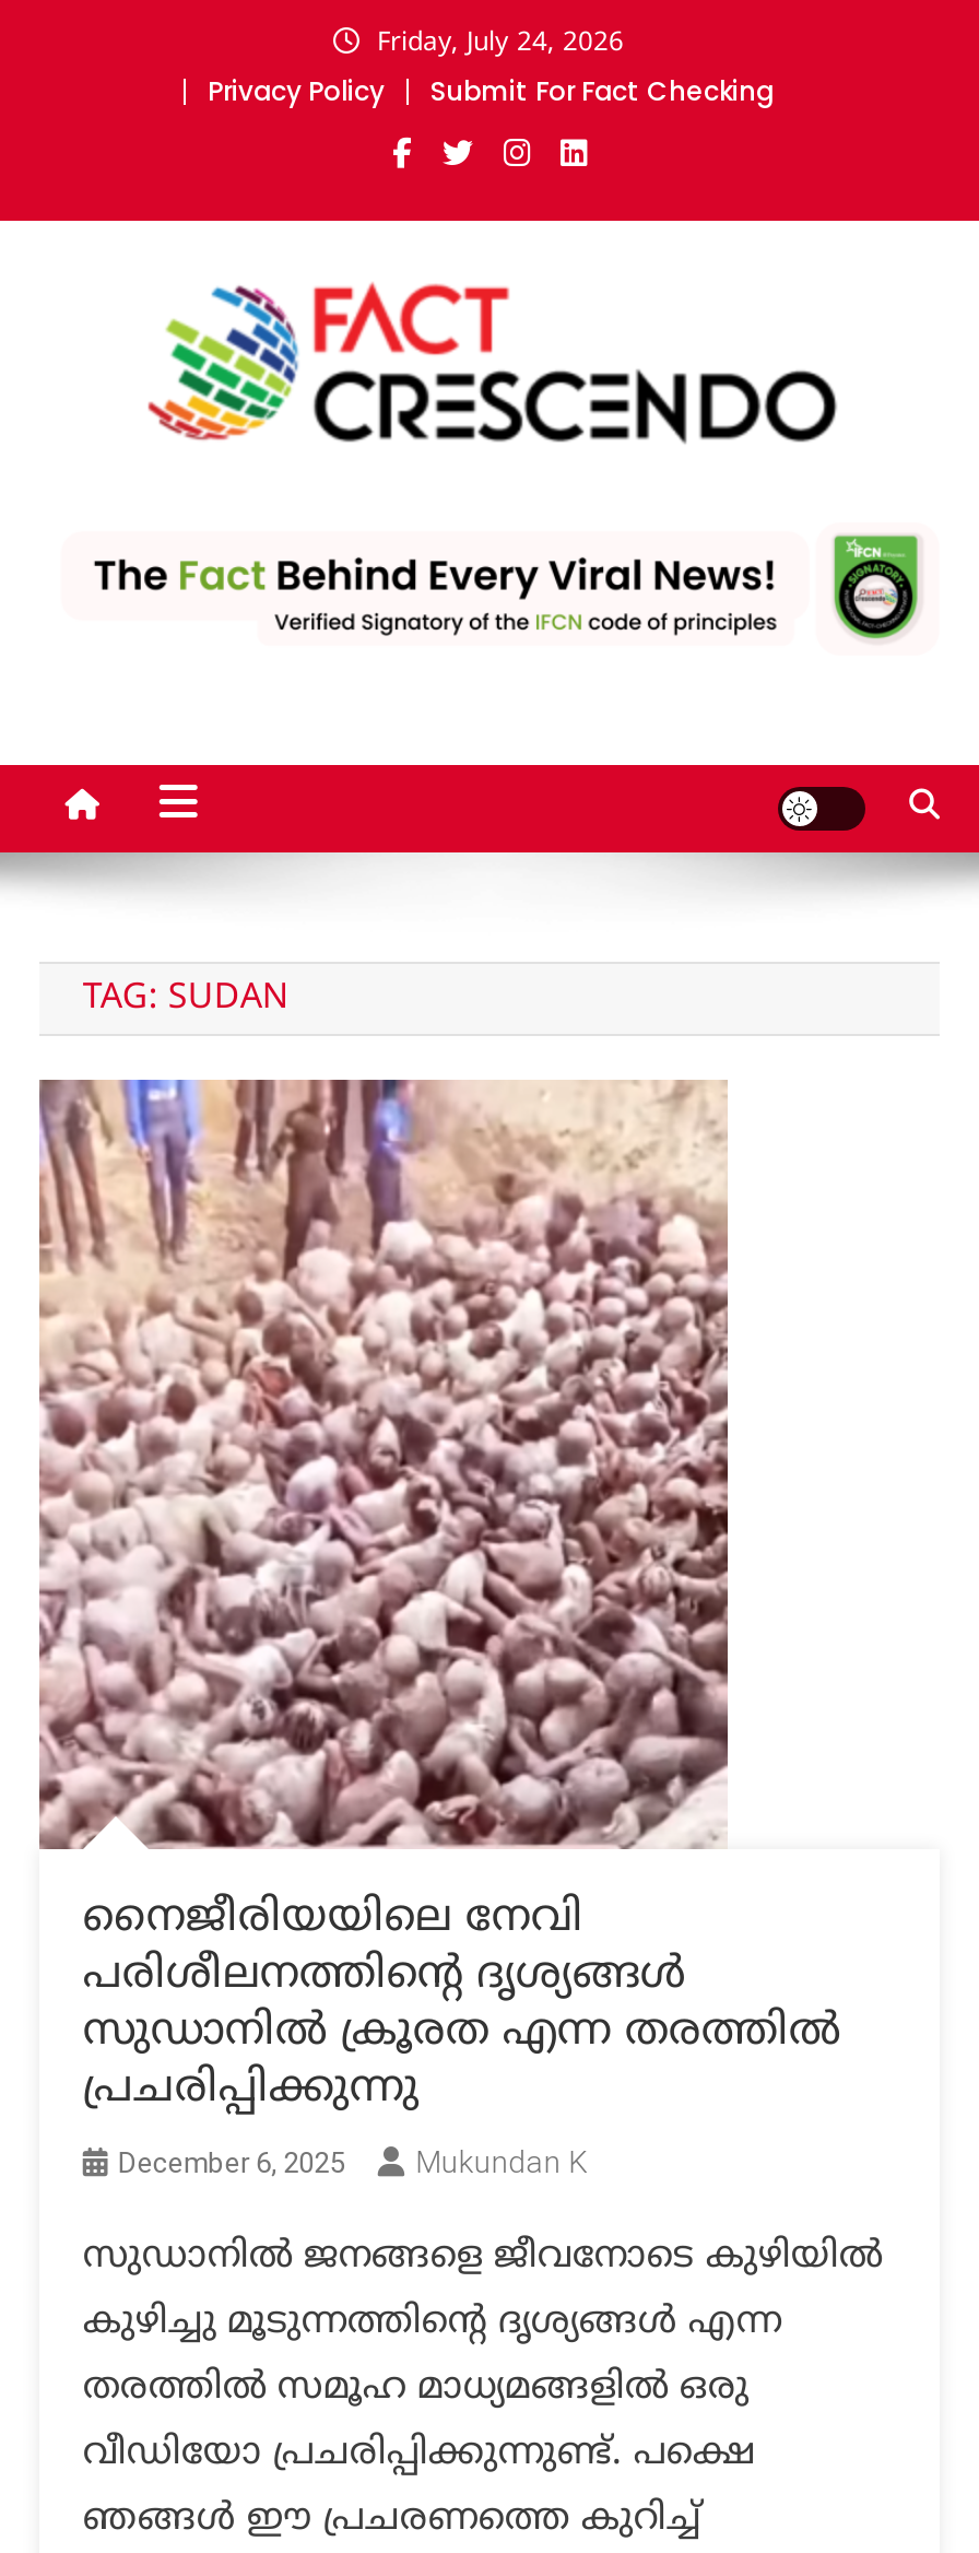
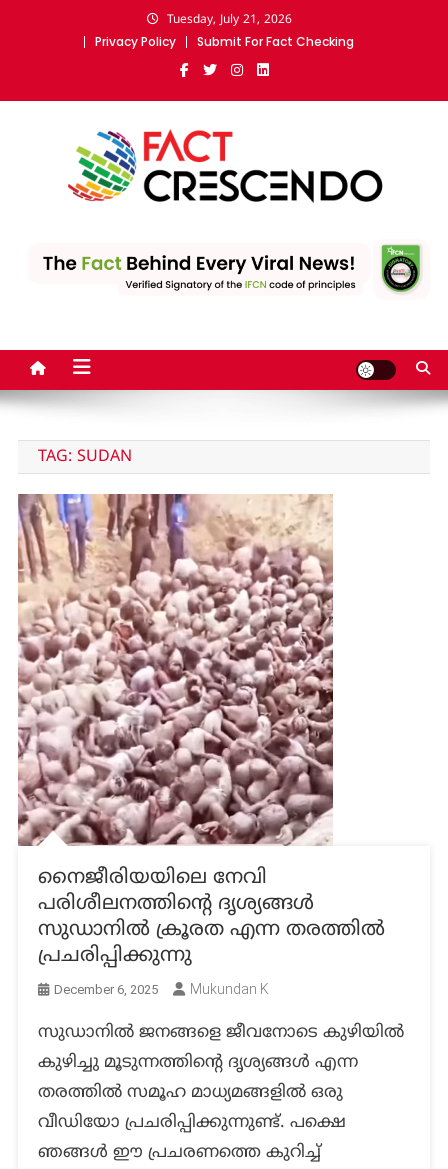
[377,28,624,61] Friday, July 24, 2026 -> [166,13,291,28] Tuesday, July 21, 2026

